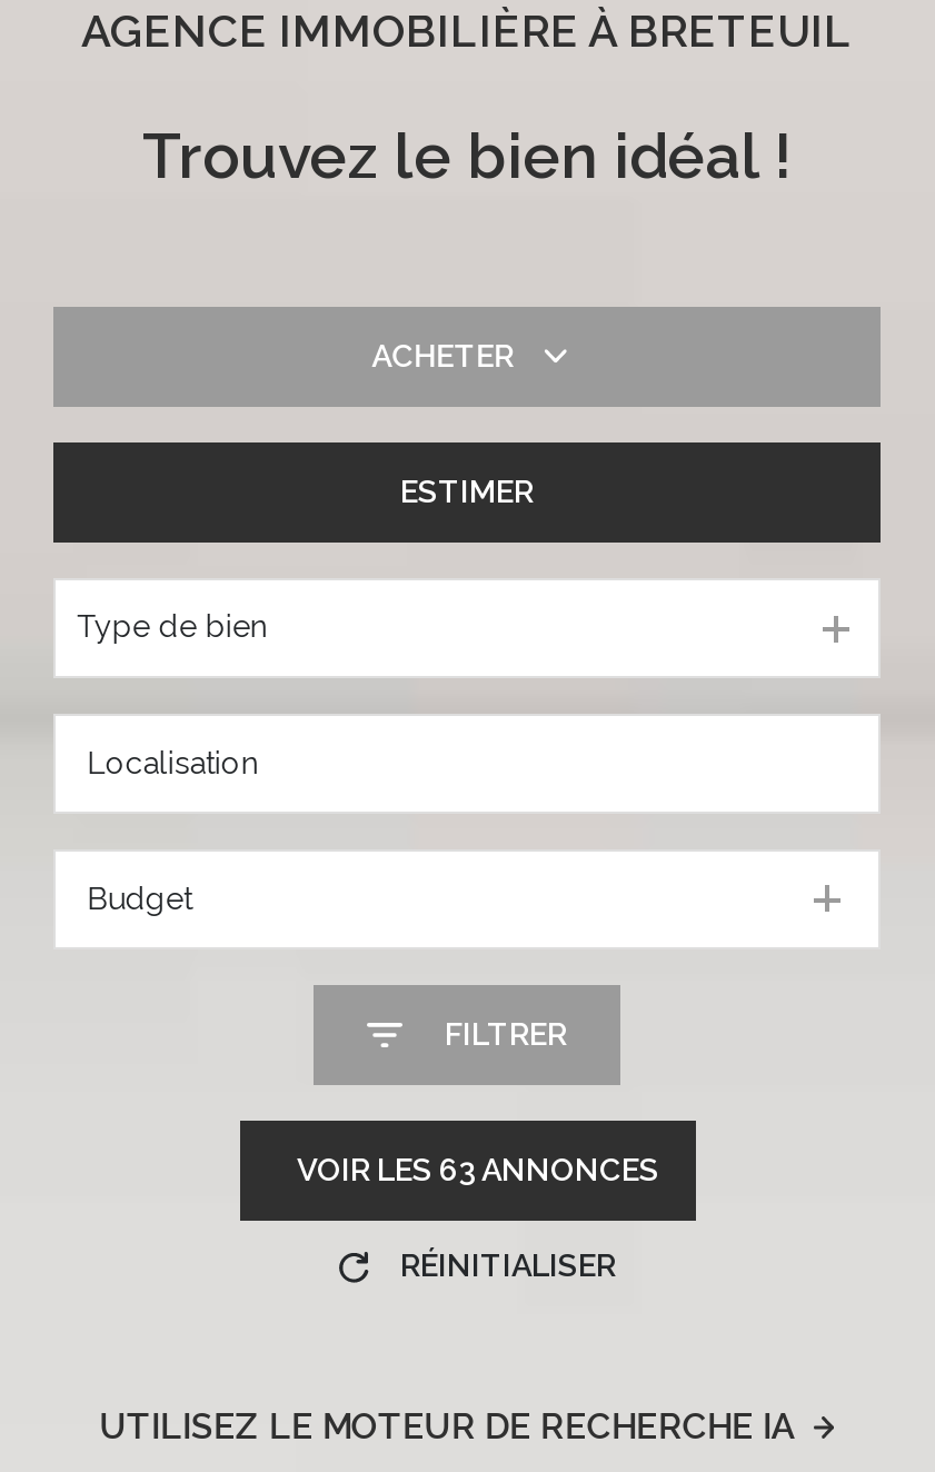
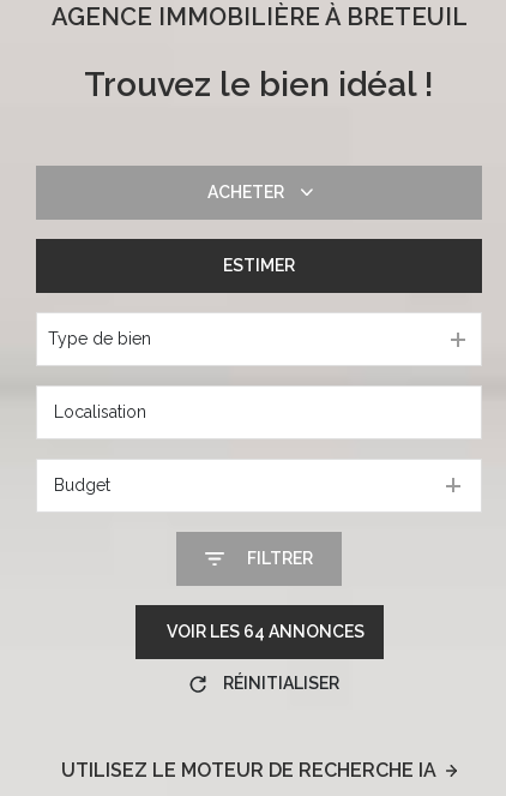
[297,1152,659,1187] VOIR LES 63 ANNONCES -> [166,622,364,641] VOIR LES 64 ANNONCES

